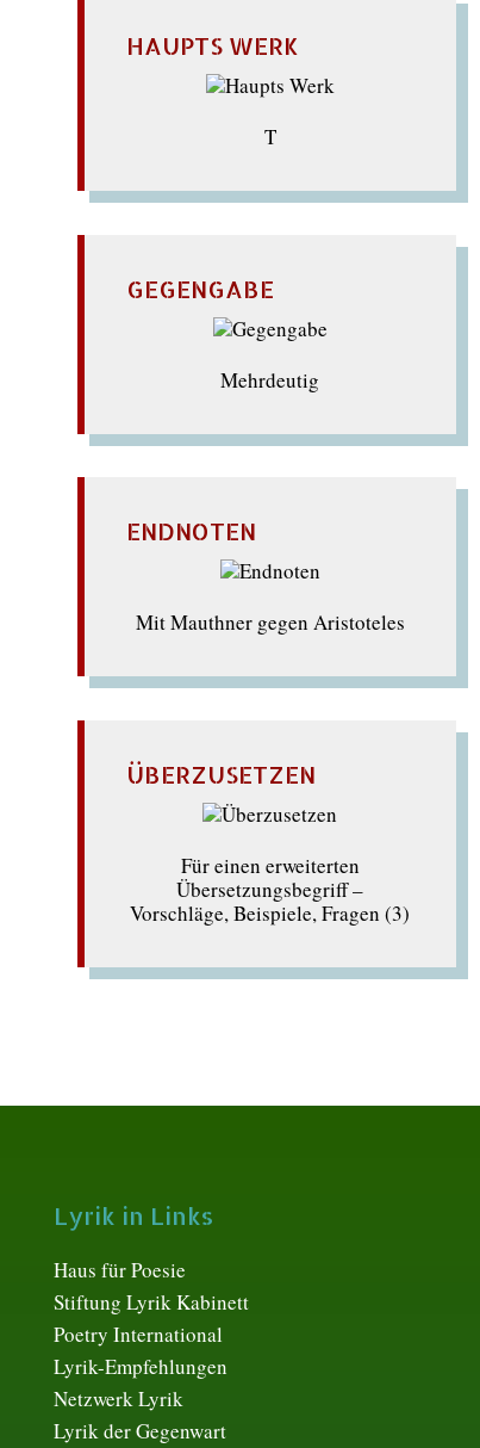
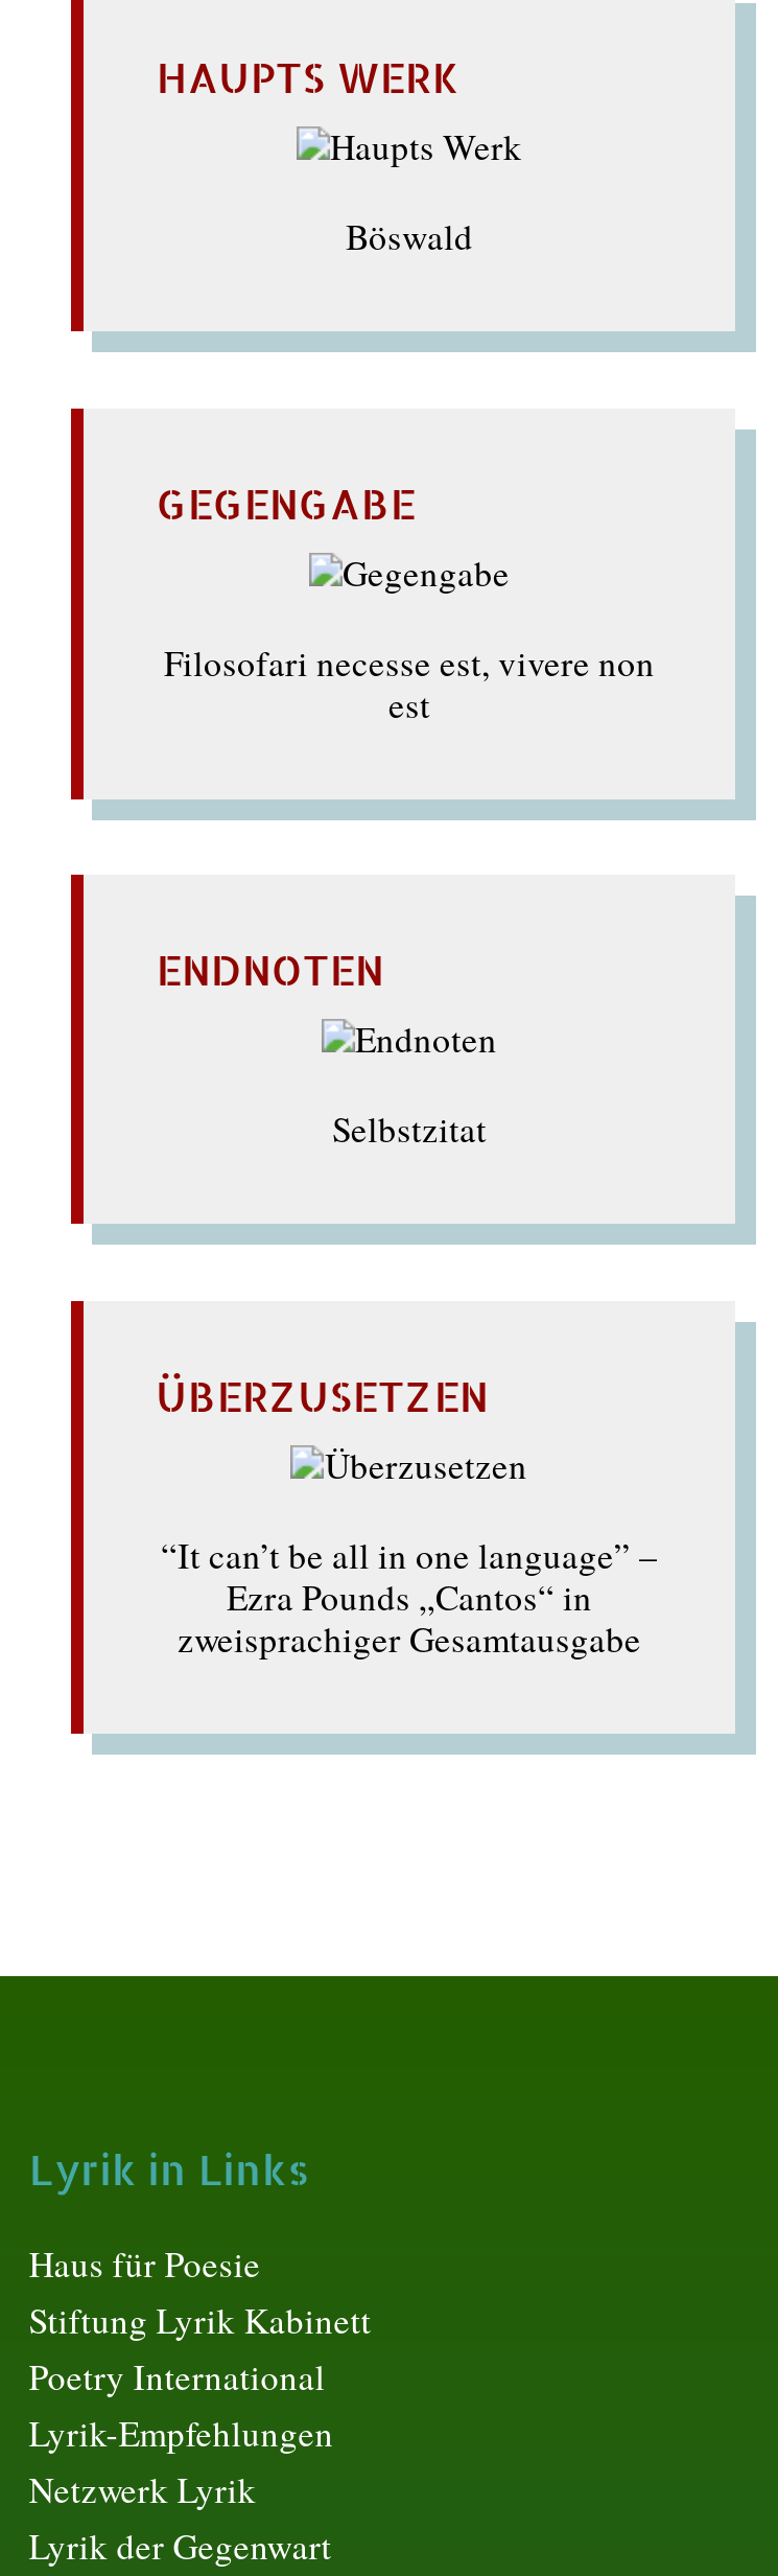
[264,123,276,150] T -> [346,212,473,260] Böswald
[221,366,320,393] Mehrdeutig -> [164,637,655,727] Filosofari necesse est, vivere non | est
[136,608,405,636] Mit Mauthner gegen Aristoteles -> [332,1105,487,1153] Selbstzitat
[130,851,410,926] Für einen erweiterten | Übersetzungsbegriff – | Vorschläge, Beispiele, Fragen (3) -> [161,1530,658,1662] “It can’t be all in one language” – | Ezra Pounds „Cantos“ in | zweisprachiger Gesamtausgabe

